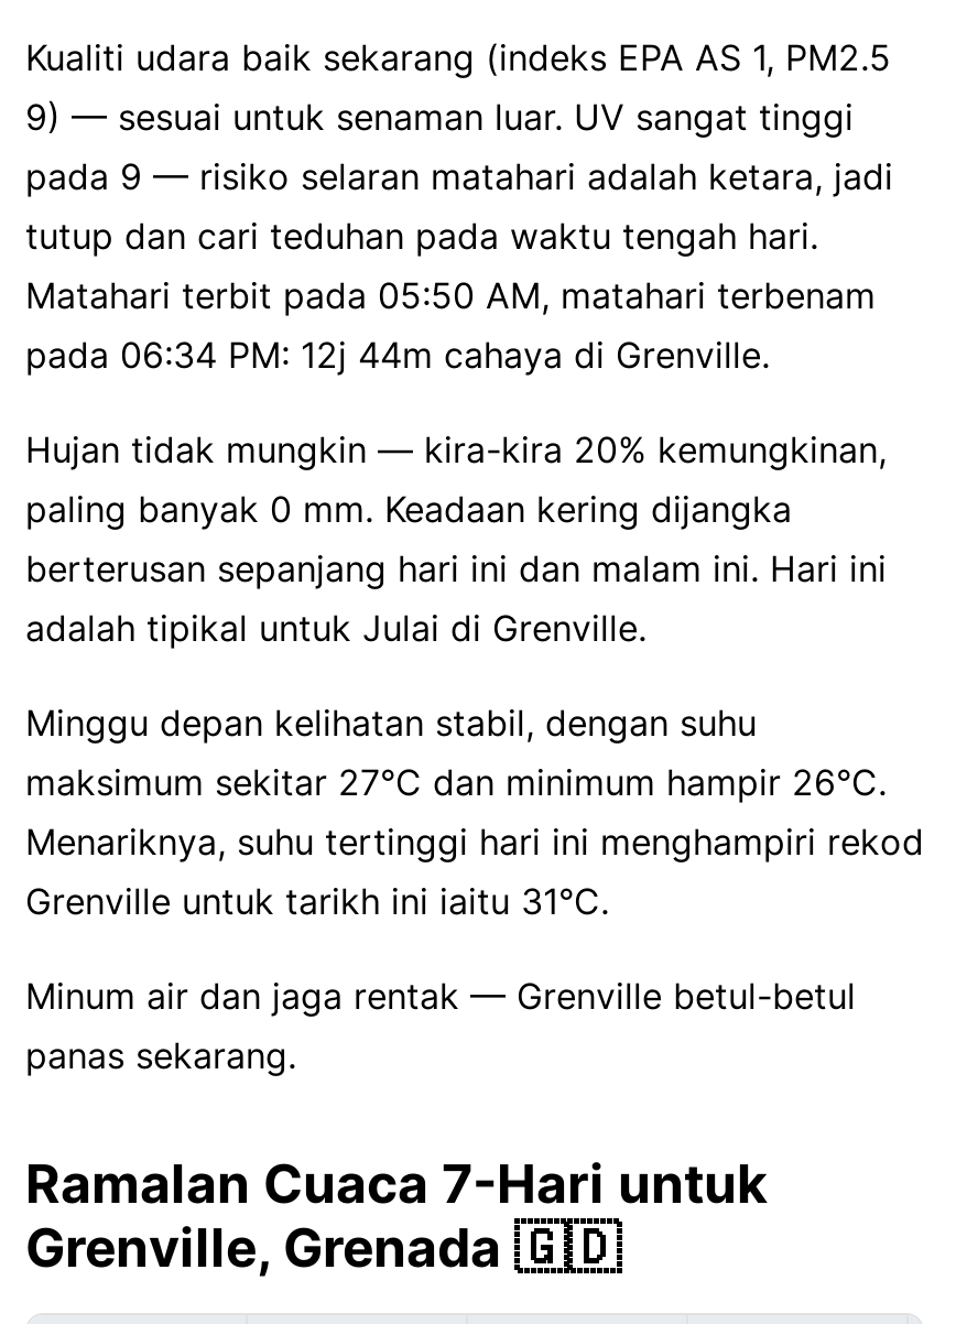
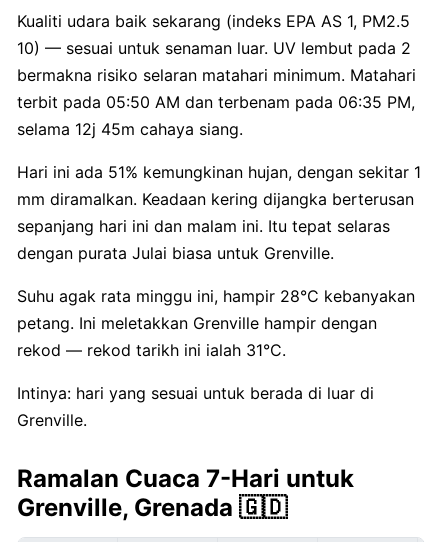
[25,95,893,377] 9) — sesuai untuk senaman luar. UV sangat tinggi | pada 9 — risiko selaran matahari adalah ketara, jadi | tutup dan cari teduhan pada waktu tengah hari. | Matahari terbit pada 05:50 AM, matahari terbenam | pada 06:34 PM: 12j 44m cahaya di Grenville. -> [17,38,416,139] 10) — sesuai untuk senaman luar. UV lembut pada 2 | bermakna risiko selaran matahari minimum. Matahari | terbit pada 05:50 AM dan terbenam pada 06:35 PM, | selama 12j 45m cahaya siang.
[25,427,887,650] Hujan tidak mungkin — kira-kira 20% kemungkinan, | paling banyak 0 mm. Keadaan kering dijangka | berterusan sepanjang hari ini dan malam ini. Hari ini | adalah tipikal untuk Julai di Grenville. -> [17,162,421,263] Hari ini ada 51% kemungkinan hujan, dengan sekitar 1 | mm diramalkan. Keadaan kering dijangka berterusan | sepanjang hari ini dan malam ini. Itu tepat selaras | dengan purata Julai biasa untuk Grenville.
[25,701,924,923] Minggu depan kelihatan stabil, dengan suhu | maksimum sekitar 27°C dan minimum hampir 26°C. | Menariknya, suhu tertinggi hari ini menghampiri rekod | Grenville untuk tarikh ini iaitu 31°C. -> [17,286,415,360] Suhu agak rata minggu ini, hampir 28°C kebanyakan | petang. Ini meletakkan Grenville hampir dengan | rekod — rekod tarikh ini ialah 31°C.
[25,974,856,1077] Minum air dan jaga rentak — Grenville betul-betul | panas sekarang. -> [17,383,374,430] Intinya: hari yang sesuai untuk berada di luar di | Grenville.

